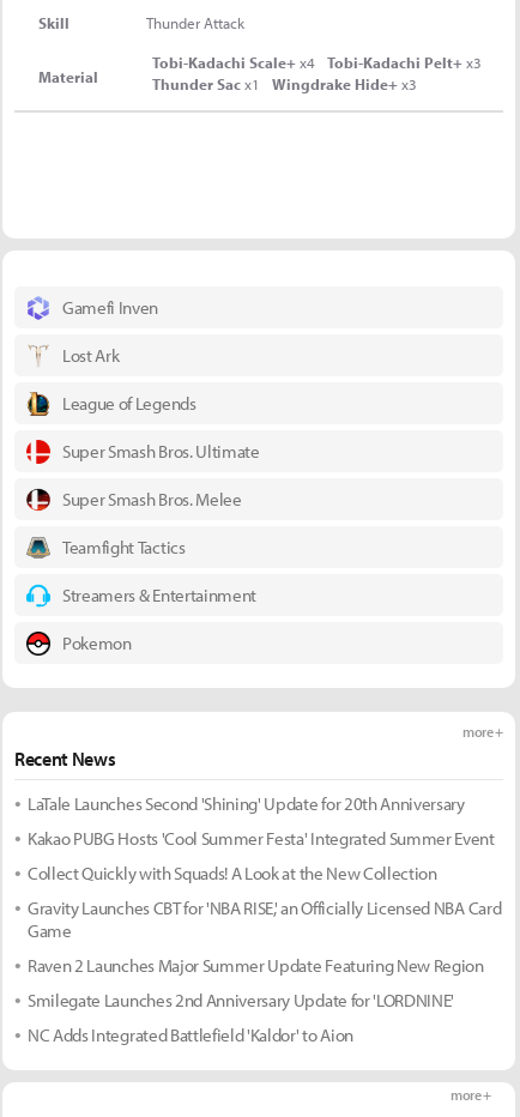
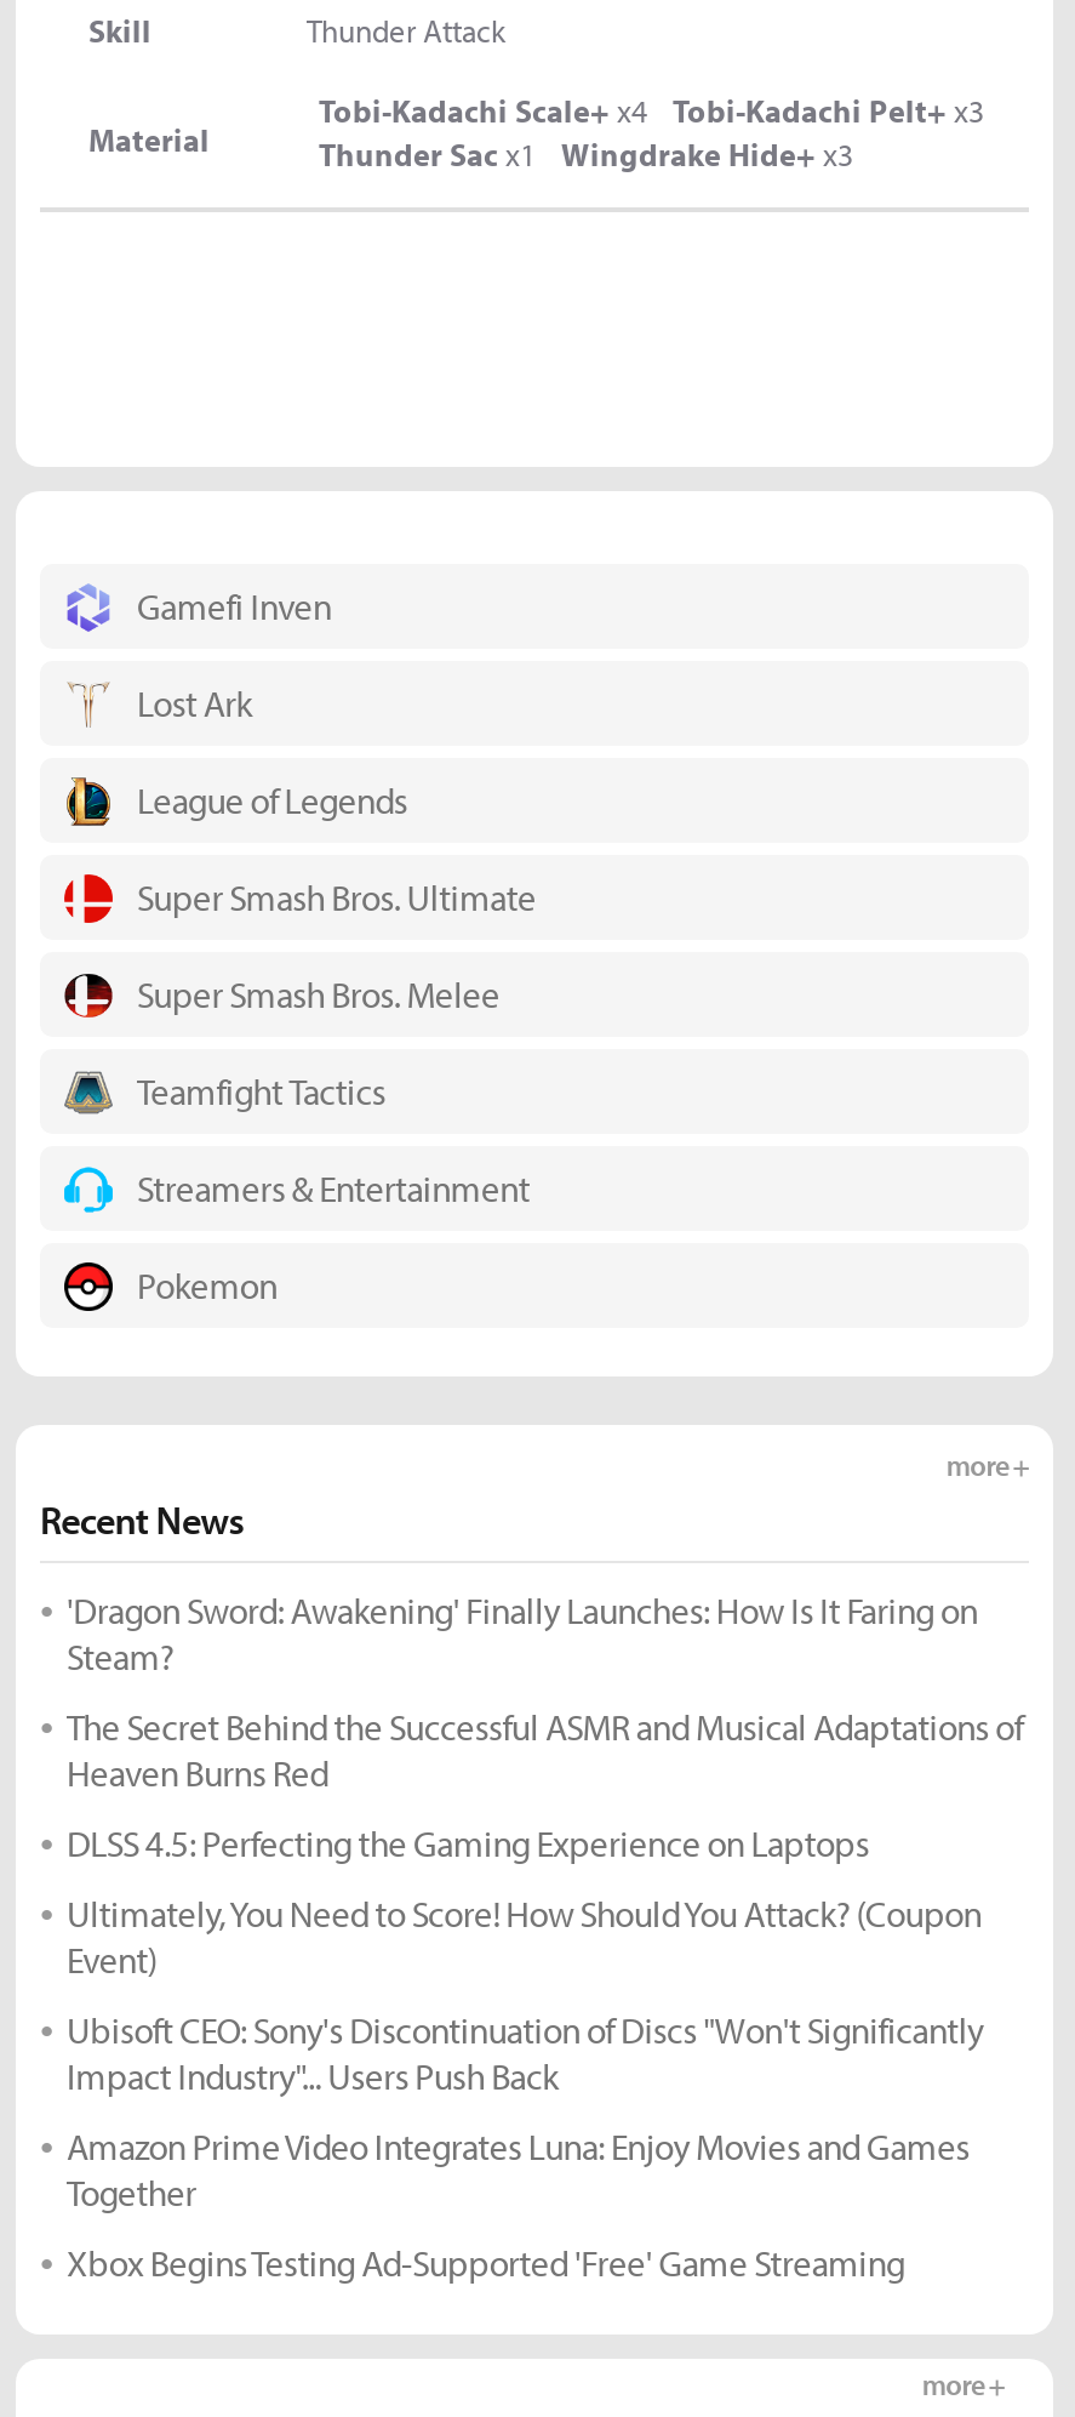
[28,792,465,815] LaTale Launches Second 'Shining' Update for 20th Anniversary -> [67,1587,978,1680] 'Dragon Sword: Awakening' Finally Launches: How Is It Faring on | Steam?
[28,827,495,850] Kakao PUBG Hosts 'Cool Summer Festa' Integrated Summer Event -> [67,1704,1023,1796] The Secret Behind the Successful ASMR and Musical Adaptations of | Heaven Burns Red
[28,862,437,884] Collect Quickly with Squads! A Look at the New Collection -> [67,1820,869,1866] DLSS 4.5: Perfecting the Gaming Experience on Laptops
[28,896,501,942] Gravity Launches CBT for 'NBA RISE,' an Officially Licensed NBA Card | Game -> [67,1891,982,1983] Ultimately, You Need to Score! How Should You Attack? (Coupon | Event)
[28,954,484,977] Raven 2 Launches Major Summer Update Featuring New Region -> [67,2007,983,2099] Ubisoft CEO: Sony's Discontinuation of Discs "Won't Significantly | Impact Industry"... Users Push Back
[28,989,454,1012] Smilegate Launches 2nd Anniversary Update for 'LORDNINE' -> [67,2124,970,2216] Amazon Prime Video Integrates Luna: Enjoy Movies and Games | Together
[28,1024,353,1046] NC Adds Integrated Battlefield 'Kaldor' to Aion -> [67,2240,905,2286] Xbox Begins Testing Ad-Supported 'Free' Game Streaming

